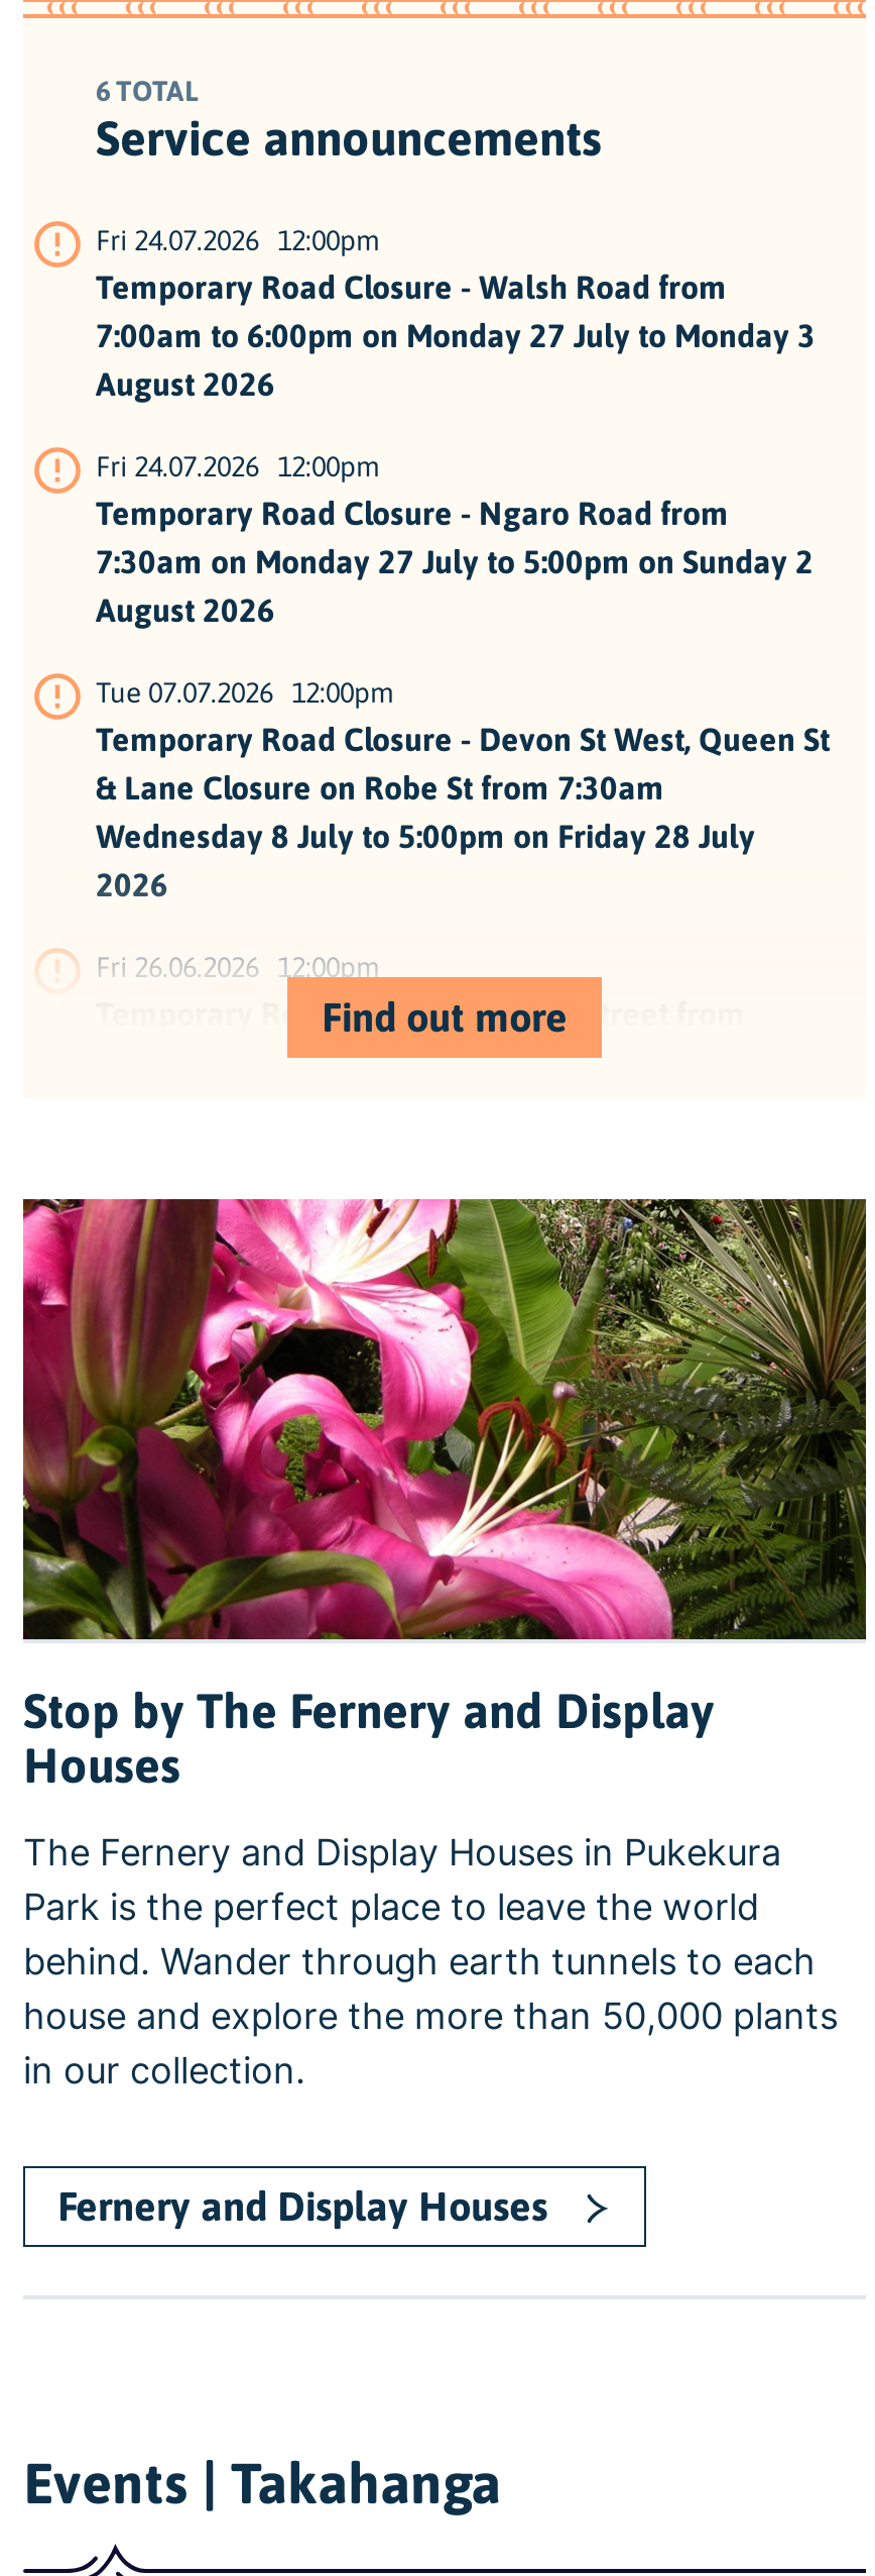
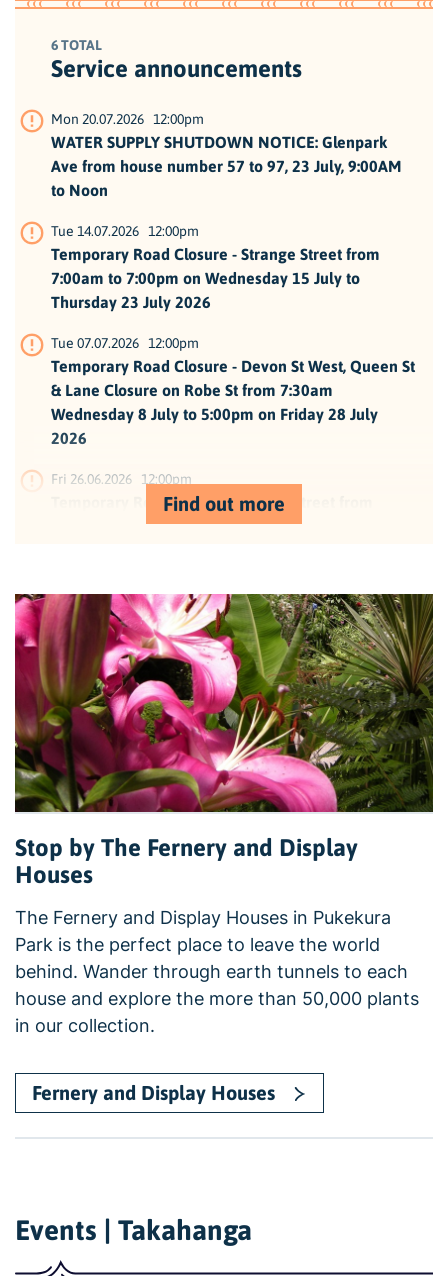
[96,223,816,401] Fri 24.07.2026 12:00pm | Temporary Road Closure - Walsh Road from | 7:00am to 6:00pm on Monday 27 July to Monday 3 | August 2026 -> [51,110,401,198] Mon 20.07.2026 12:00pm | WATER SUPPLY SHUTDOWN NOTICE: Glenpark | Ave from house number 57 to 97, 23 July, 9:00AM | to Noon
[96,449,814,627] Fri 24.07.2026 12:00pm | Temporary Road Closure - Ngaro Road from | 7:30am on Monday 27 July to 5:00pm on Sunday 2 | August 2026 -> [51,222,380,310] Tue 14.07.2026 12:00pm | Temporary Road Closure - Strange Street from | 7:00am to 7:00pm on Wednesday 15 July to | Thursday 23 July 2026

